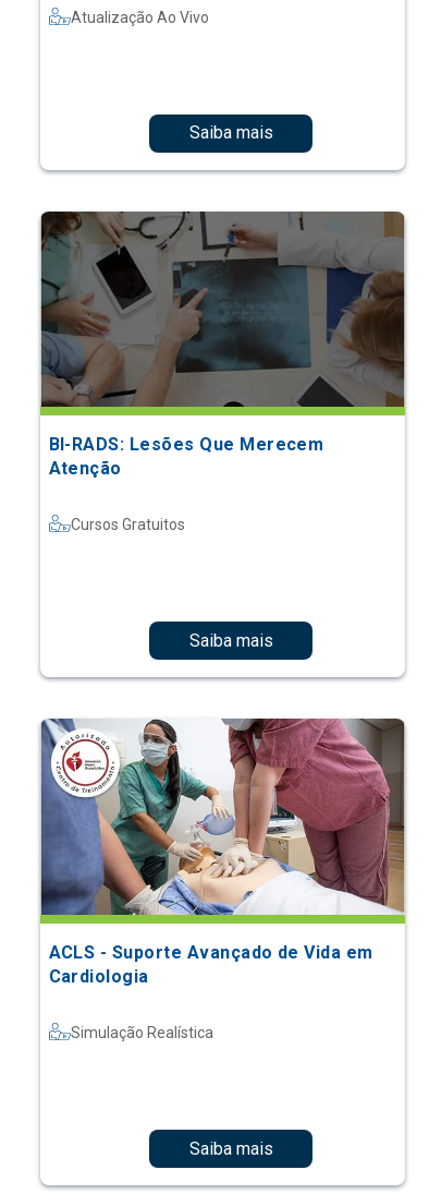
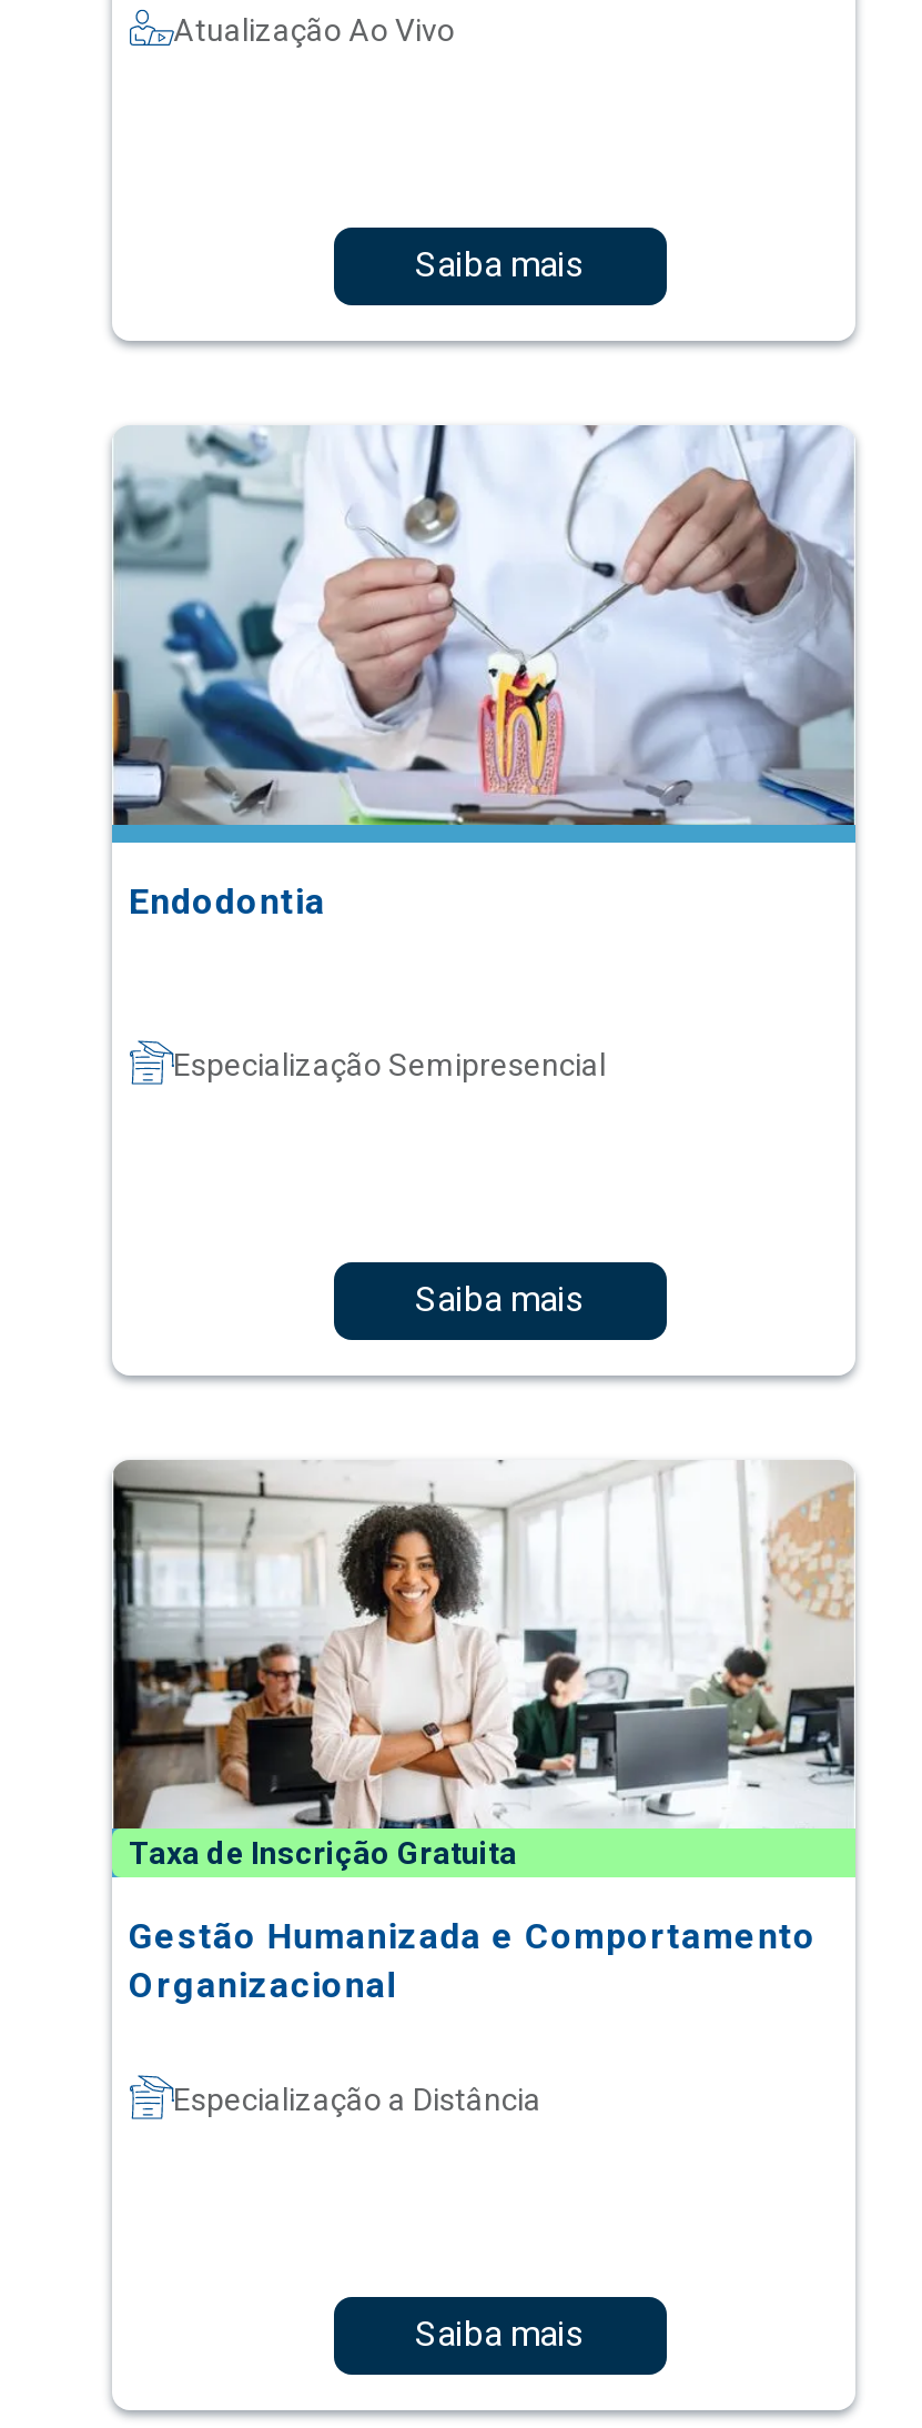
[39,210,406,479] [image] | BI-RADS: Lesões Que Merecem | Atenção -> [110,424,858,922] [image] | Endodontia
[70,516,185,534] Cursos Gratuitos -> [173,1047,606,1082] Especialização Semipresencial
[40,717,405,1042] [image] | ACLS - Suporte Avançado de Vida em | Cardiologia | Simulação Realística -> [112,1459,855,2117] [image] | Taxa de Inscrição Gratuita | Gestão Humanizada e Comportamento | Organizacional | Especialização a Distância

